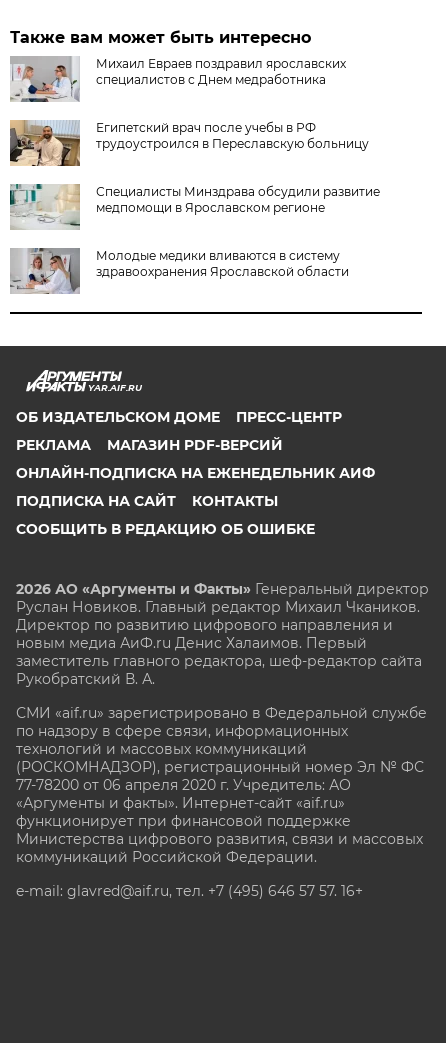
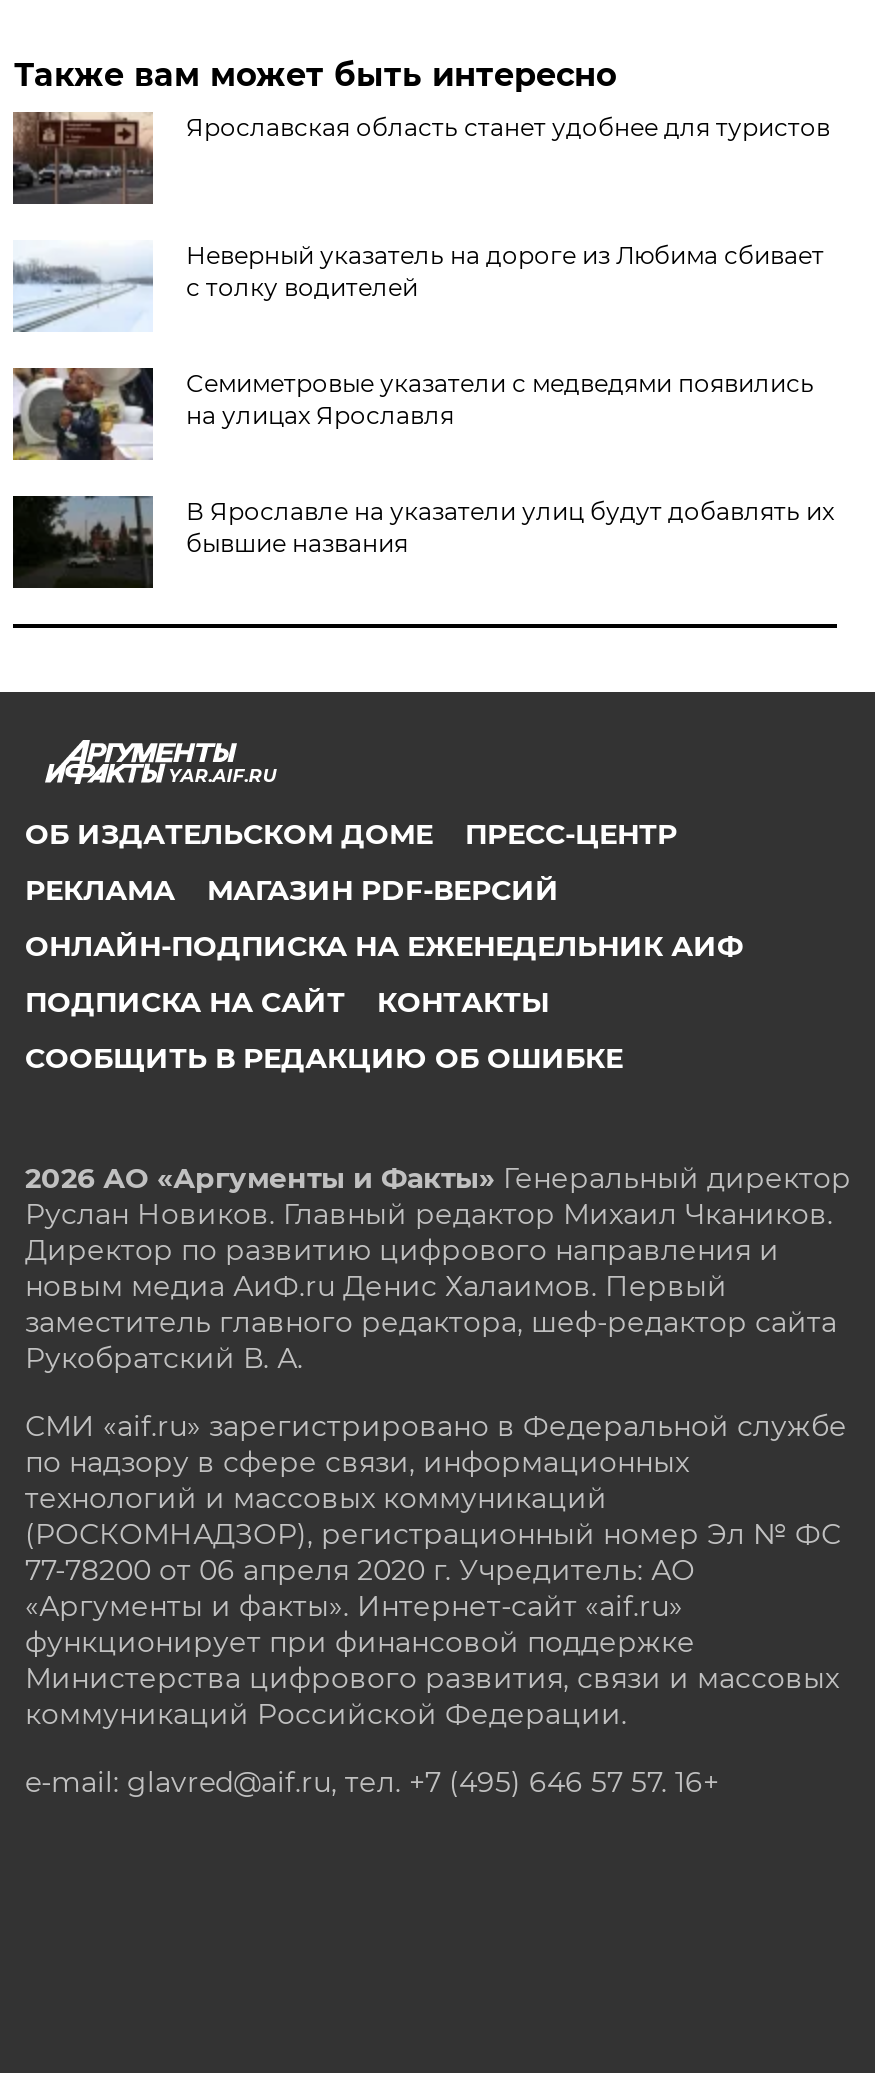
[10,56,346,103] [image] | Михаил Евраев поздравил ярославских | специалистов с Днем медработника -> [11,112,830,206] [image] | Ярославская область станет удобнее для туристов
[9,119,369,167] [image] | Египетский врач после учебы в РФ | трудоустроился в Переславскую больницу -> [13,240,824,334] [image] | Неверный указатель на дороге из Любима сбивает | с толку водителей
[9,183,380,230] [image] | Специалисты Минздрава обсудили развитие | медпомощи в Ярославском регионе -> [13,366,814,462] [image] | Семиметровые указатели с медведями появились | на улицах Ярославля
[10,247,349,295] [image] | Молодые медики вливаются в систему | здравоохранения Ярославской области -> [11,494,834,590] [image] | В Ярославле на указатели улиц будут добавлять их | бывшие названия

